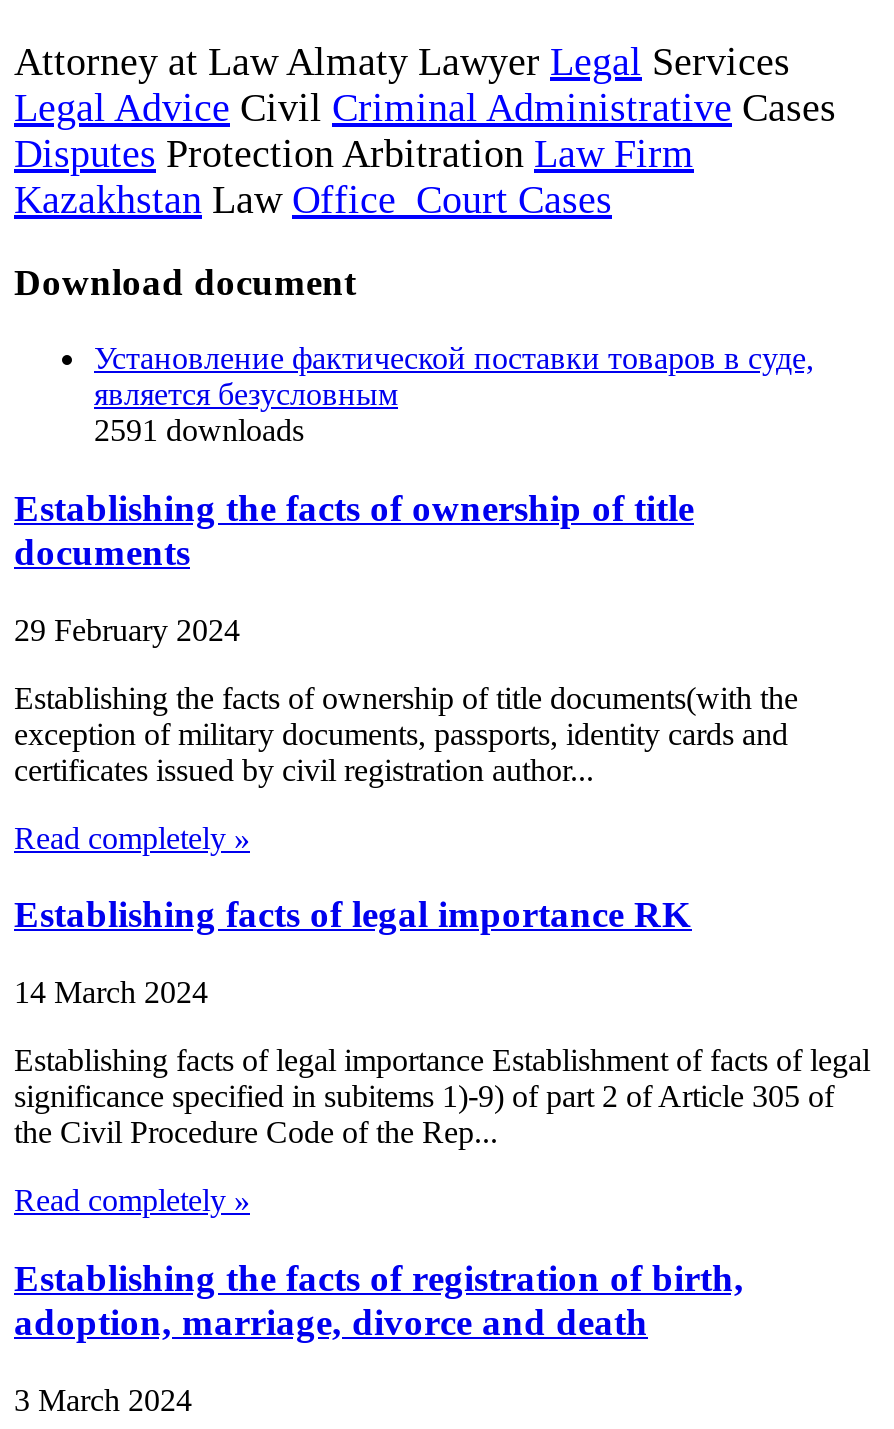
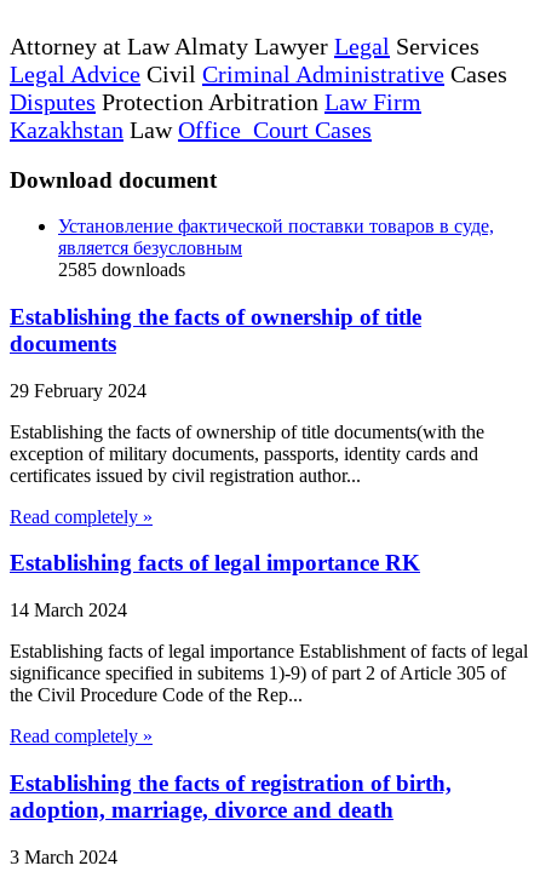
[94,413,304,447] 2591 downloads -> [58,259,185,280] 2585 downloads

